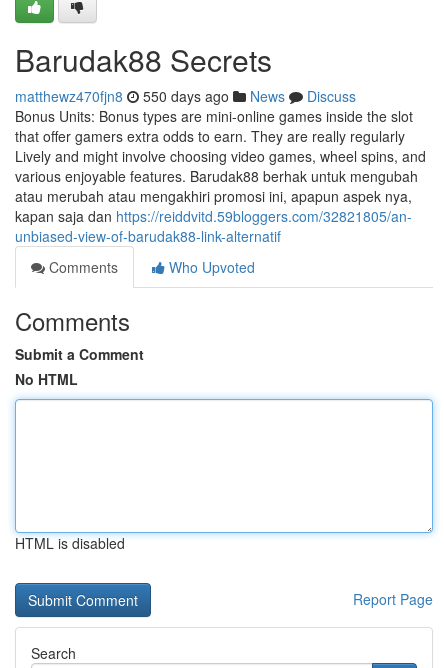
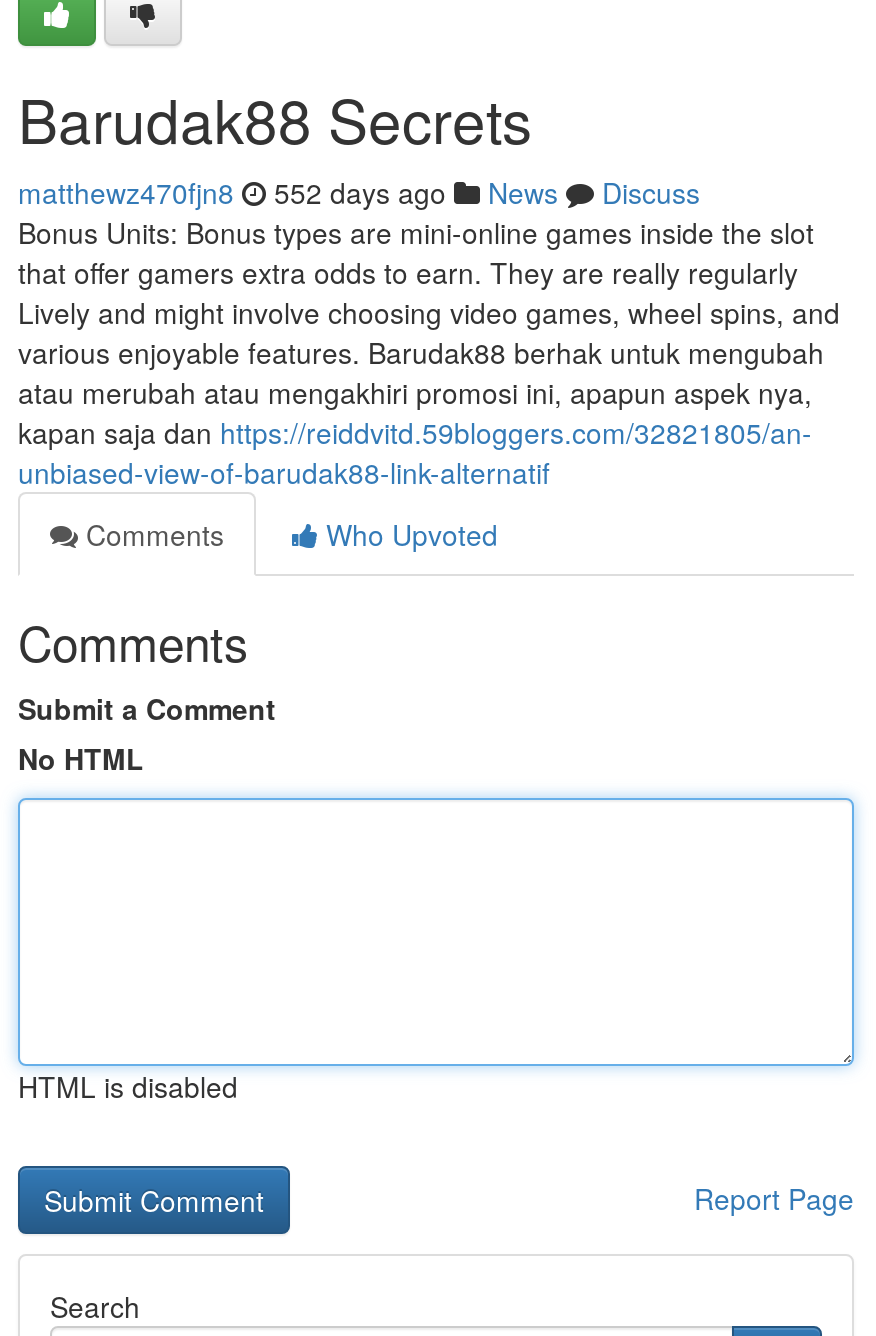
[15,86,356,106] matthewz470fjn8 550 days ago News Discuss -> [18,172,700,212] matthewz470fjn8 552 days ago News Discuss

